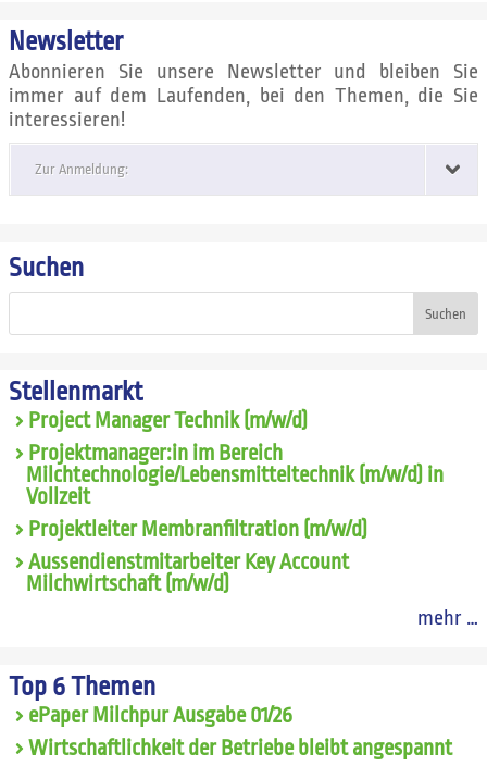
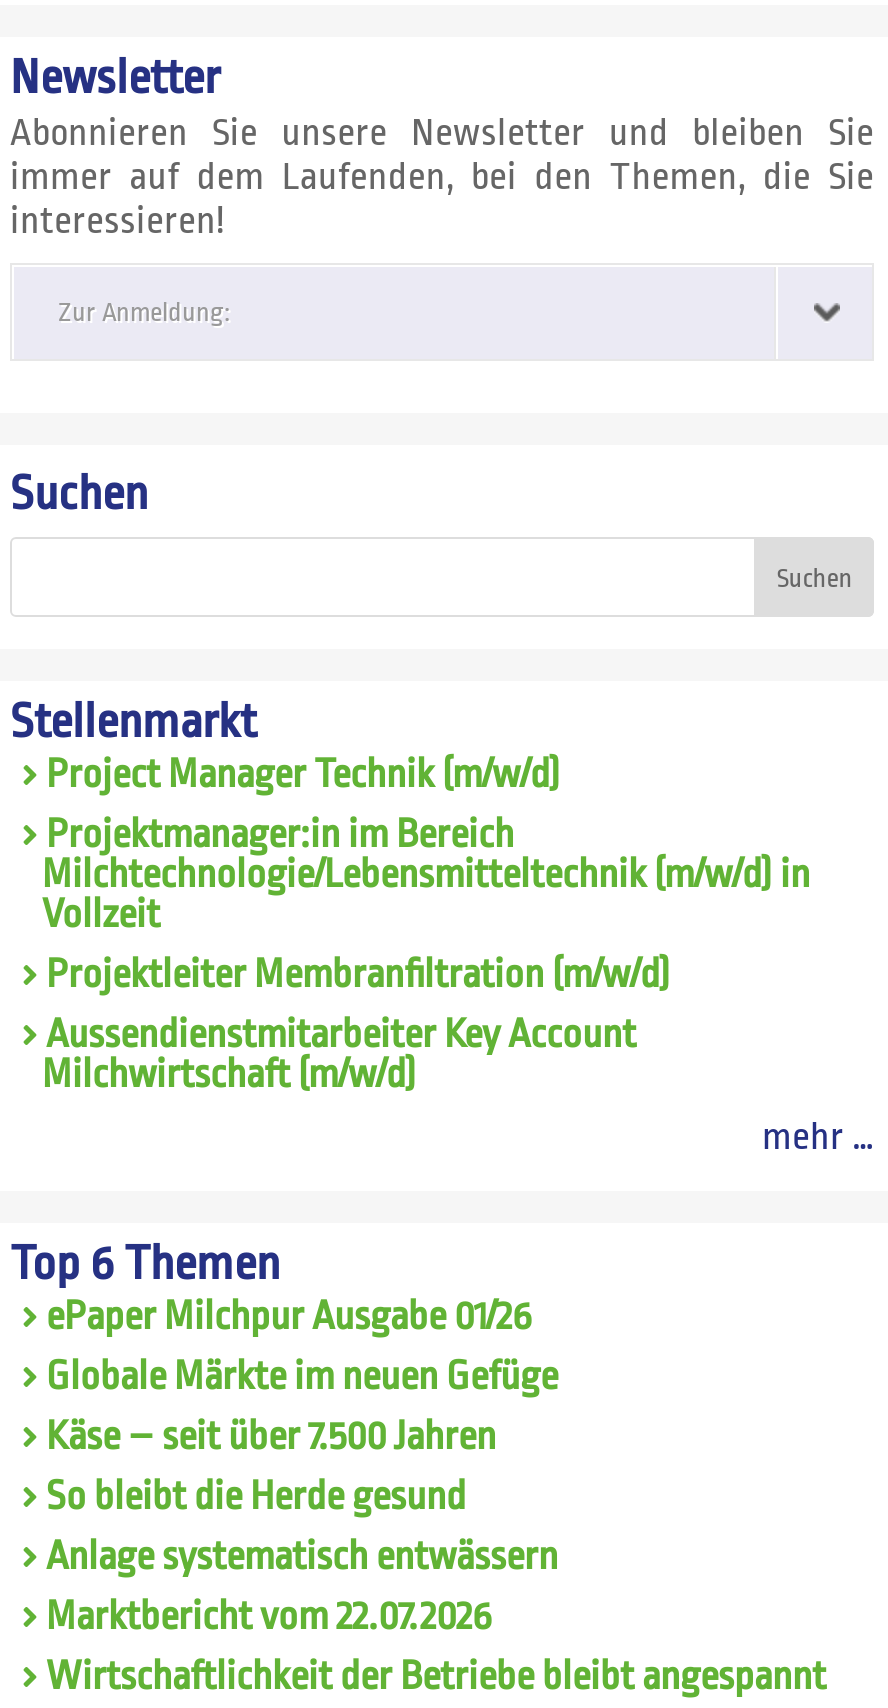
none -> [46,1355,558,1639] Globale Märkte im neuen Gefüge | Käse – seit über 7.500 Jahren | So bleibt die Herde gesund | Anlage systematisch entwässern | Marktbericht vom 22.07.2026

